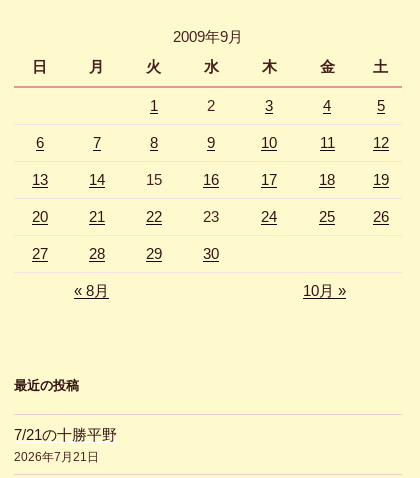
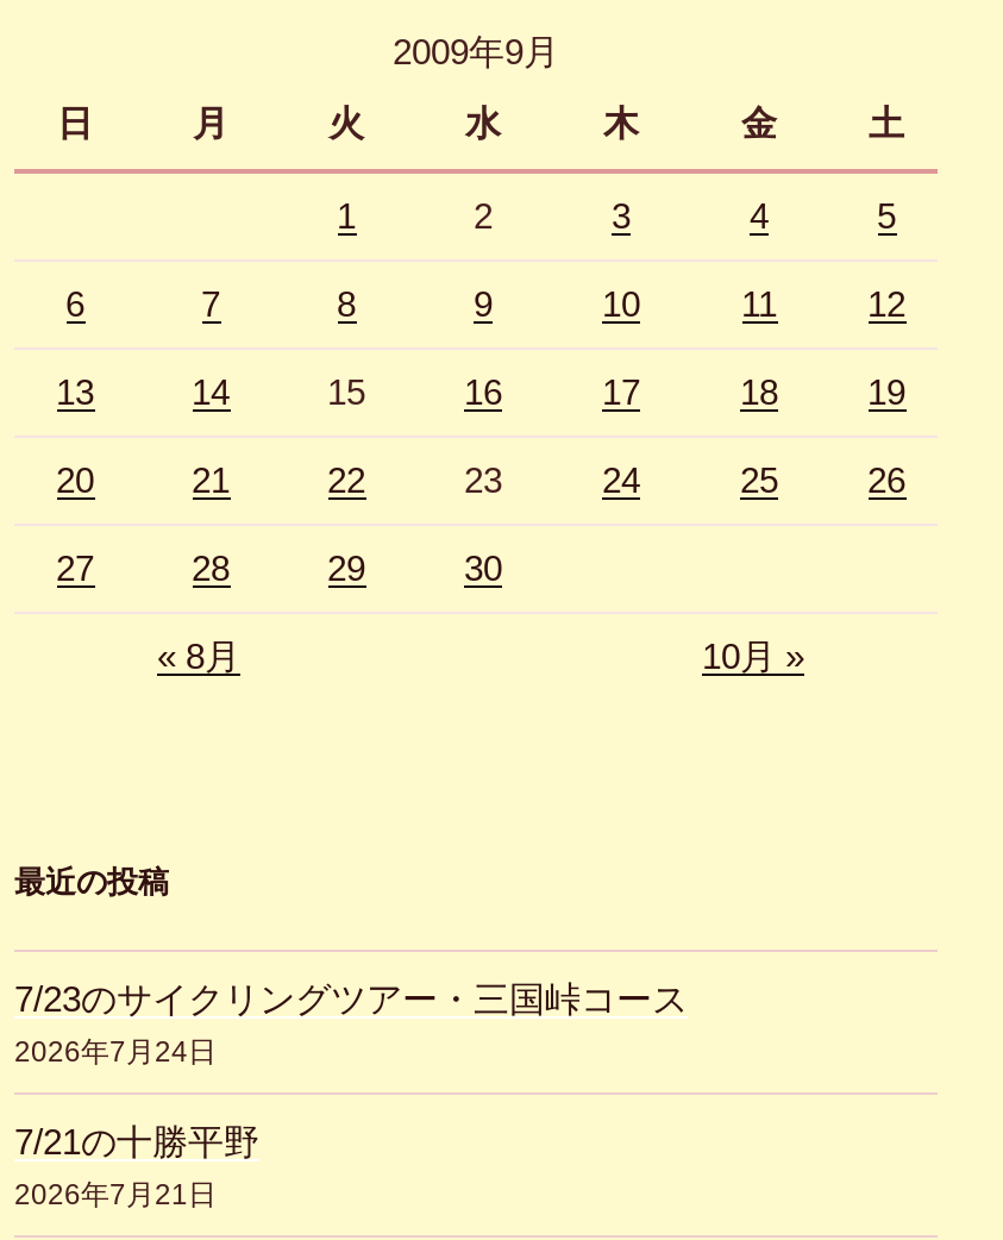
none -> [14,978,688,1068] 7/23のサイクリングツアー・三国峠コース | 2026年7月24日

